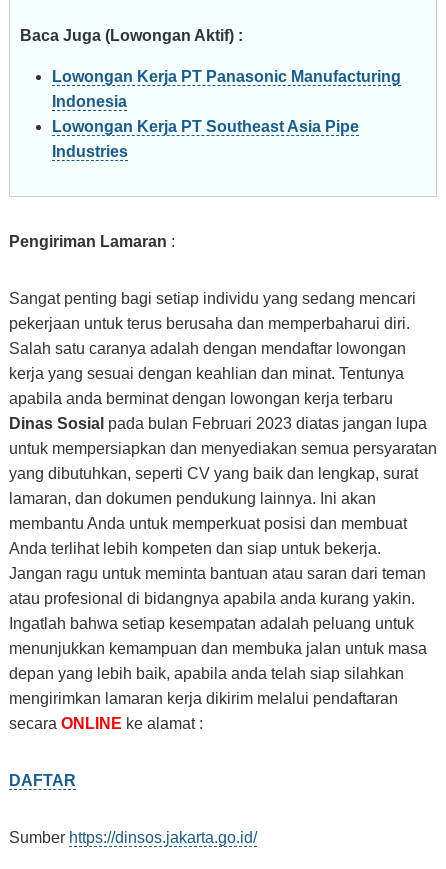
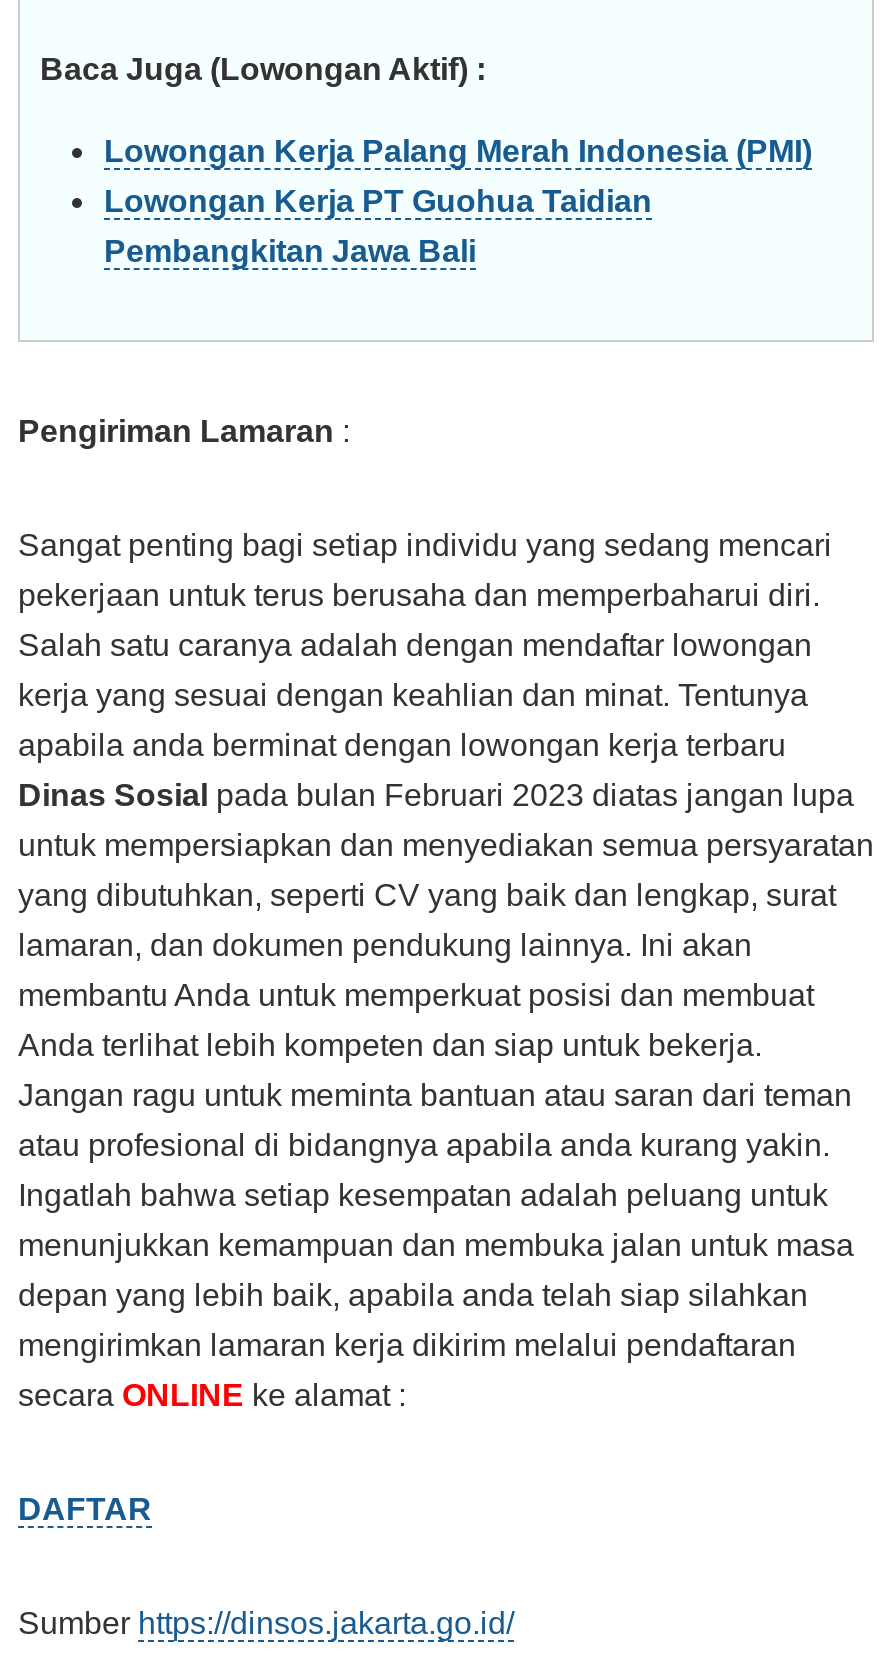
[52,68,401,160] Lowongan Kerja PT Panasonic Manufacturing | Indonesia | Lowongan Kerja PT Southeast Asia Pipe | Industries -> [104,134,812,268] Lowongan Kerja Palang Merah Indonesia (PMI) | Lowongan Kerja PT Guohua Taidian | Pembangkitan Jawa Bali

